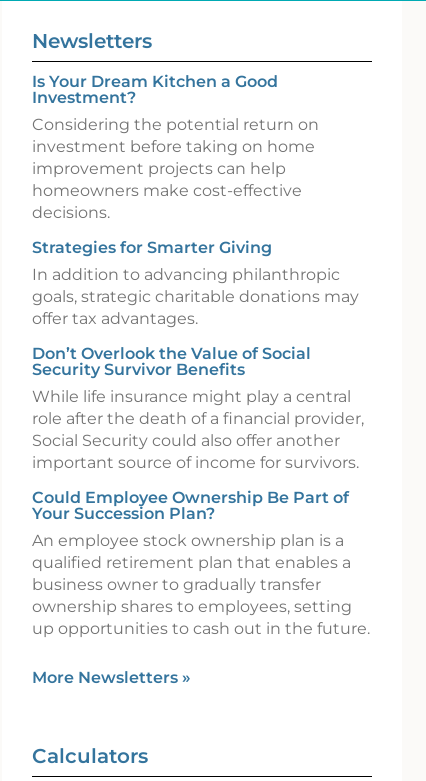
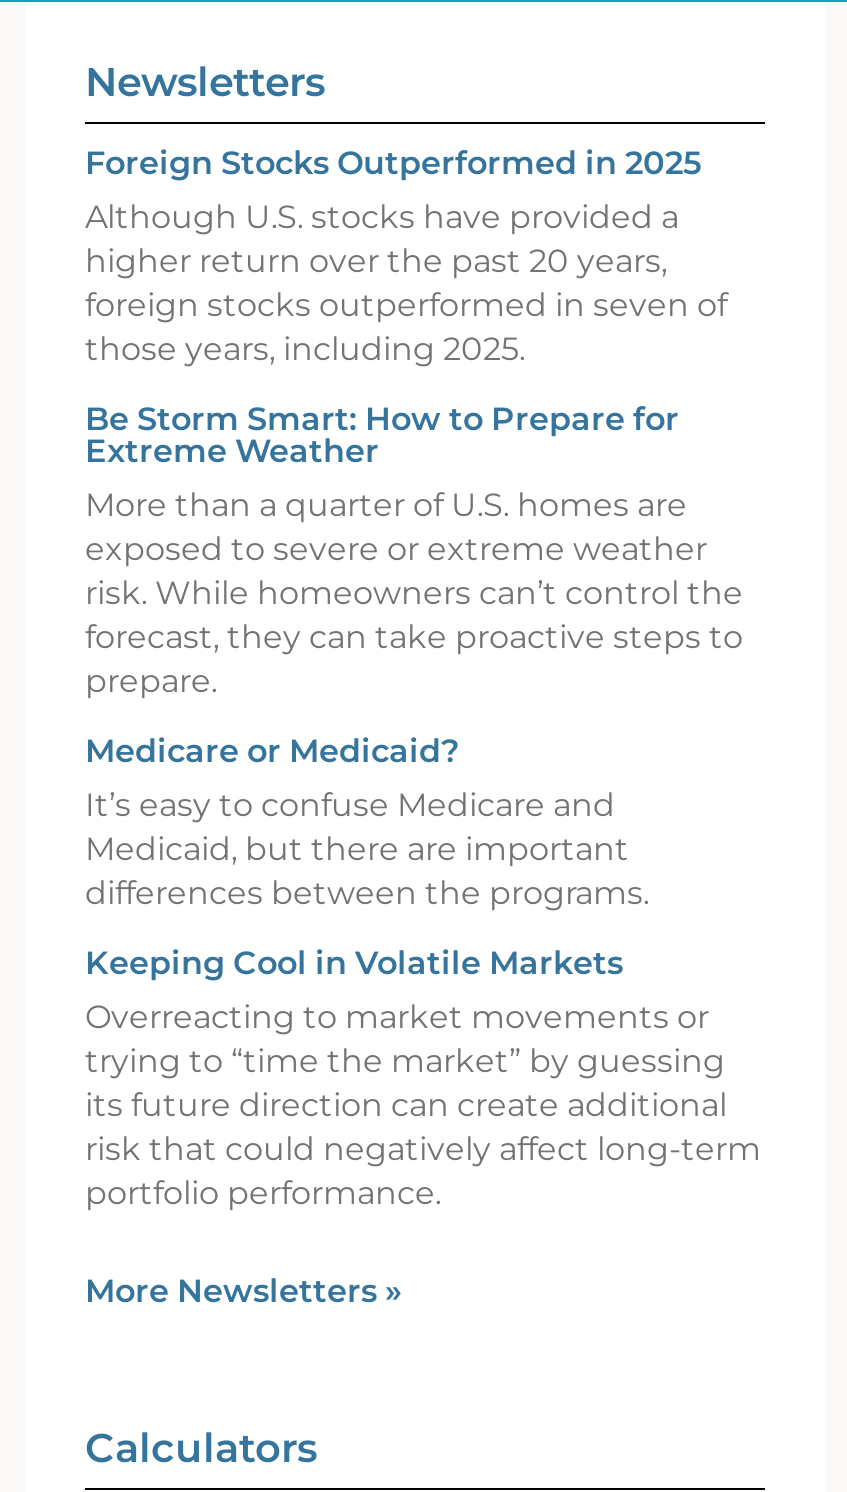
[32,72,319,222] Is Your Dream Kitchen a Good | Investment? | Considering the potential return on | investment before taking on home | improvement projects can help | homeowners make cost-effective | decisions. -> [85,144,727,368] Foreign Stocks Outperformed in 2025 | Although U.S. stocks have provided a | higher return over the past 20 years, | foreign stocks outperformed in seven of | those years, including 2025.
[32,238,359,328] Strategies for Smarter Giving | In addition to advancing philanthropic | goals, strategic charitable donations may | offer tax advantages. -> [85,400,743,700] Be Storm Smart: How to Prepare for | Extreme Weather | More than a quarter of U.S. homes are | exposed to severe or extreme weather | risk. While homeowners can’t control the | forecast, they can take proactive steps to | prepare.
[32,344,364,472] Don’t Overlook the Value of Social | Security Survivor Benefits | While life insurance might play a central | role after the death of a financial provider, | Social Security could also offer another | important source of income for survivors. -> [85,732,649,912] Medicare or Medicaid? | It’s easy to confuse Medicare and | Medicaid, but there are important | differences between the programs.
[32,488,370,638] Could Employee Ownership Be Part of | Your Succession Plan? | An employee stock ownership plan is a | qualified retirement plan that enables a | business owner to gradually transfer | ownership shares to employees, setting | up opportunities to cash out in the future. -> [85,944,761,1212] Keeping Cool in Volatile Markets | Overreacting to market movements or | trying to “time the market” by guessing | its future direction can create additional | risk that could negatively affect long-term | portfolio performance.

